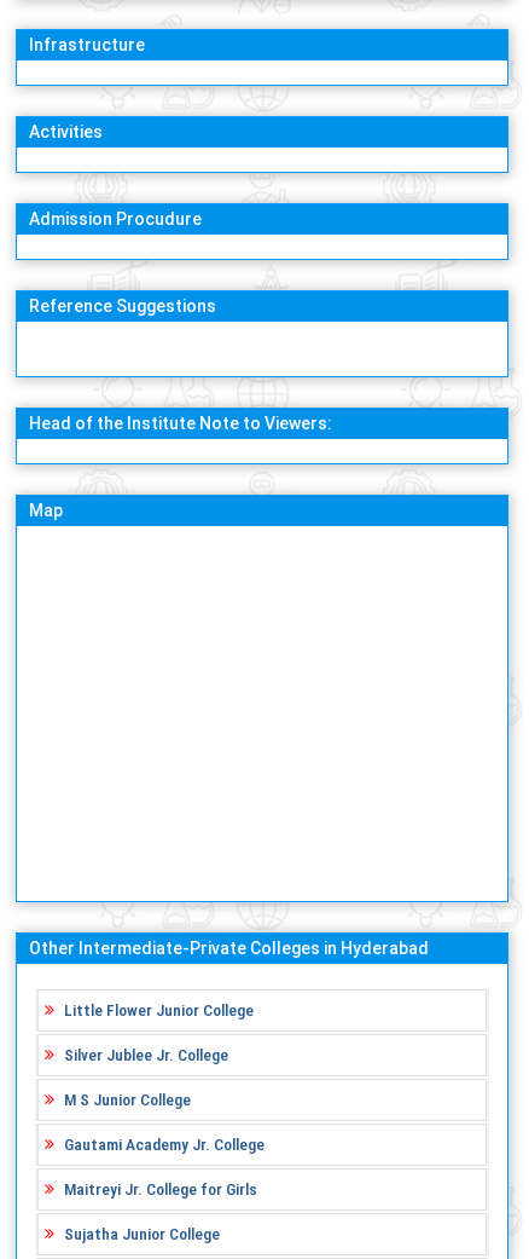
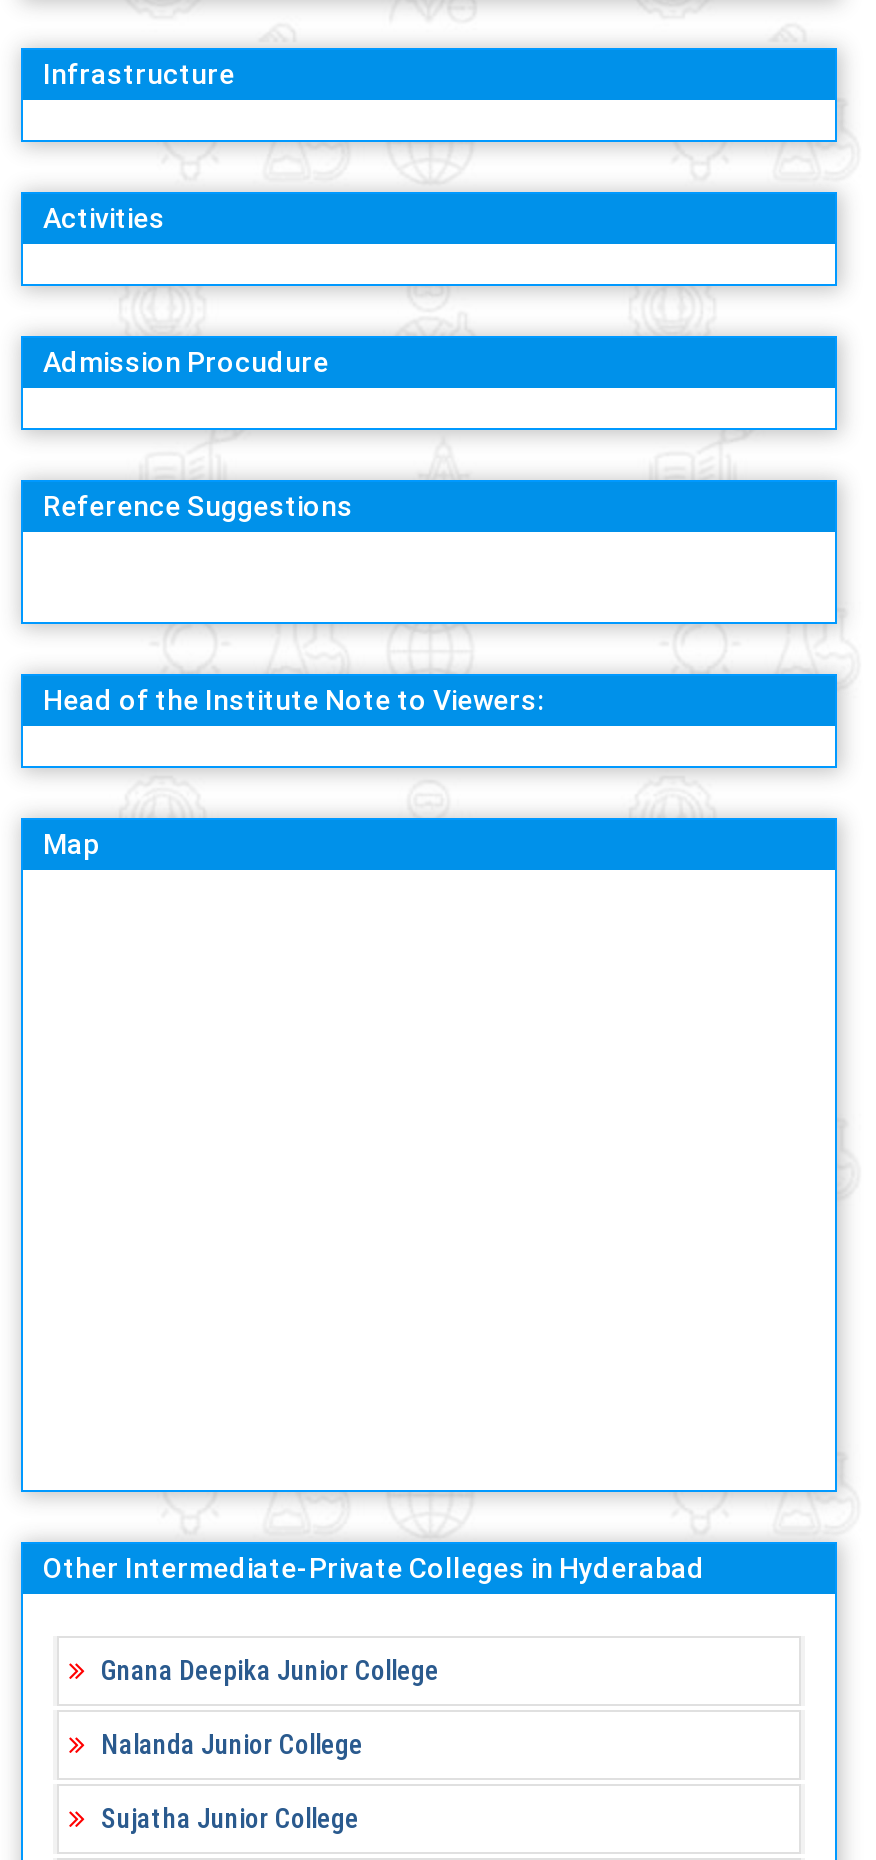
[64,1000,264,1199] Little Flower Junior College | Silver Jublee Jr. College | M S Junior College | Gautami Academy Jr. College | Maitreyi Jr. College for Girls -> [101,1654,439,1760] Gnana Deepika Junior College | Nalanda Junior College

